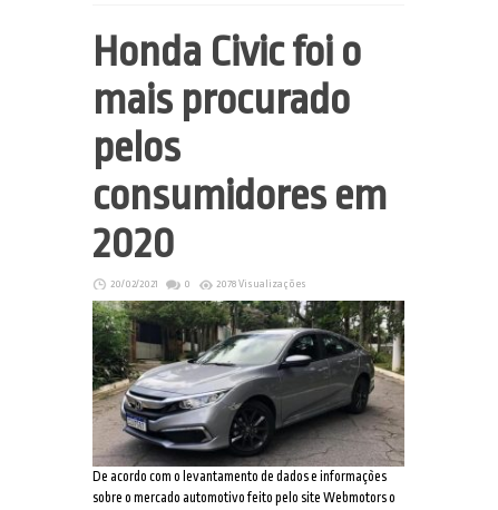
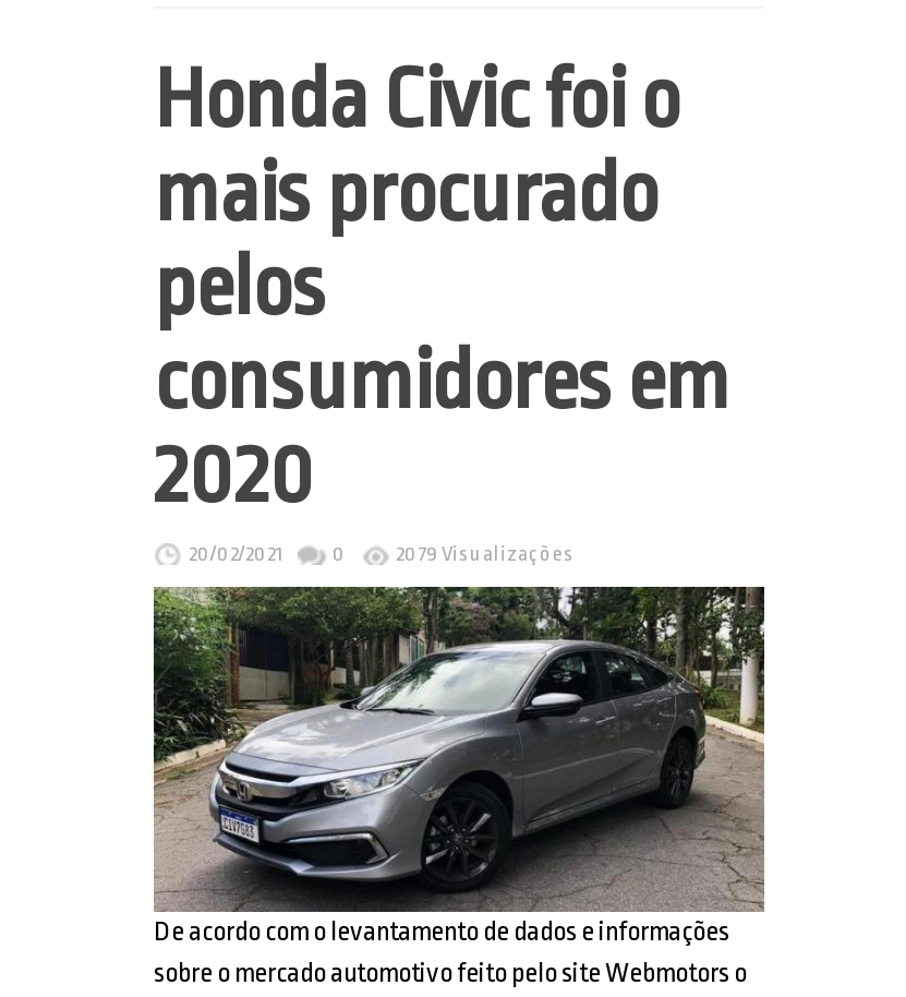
[216,278,306,290] 2078 Visualizações -> [396,545,575,566] 2079 Visualizações

